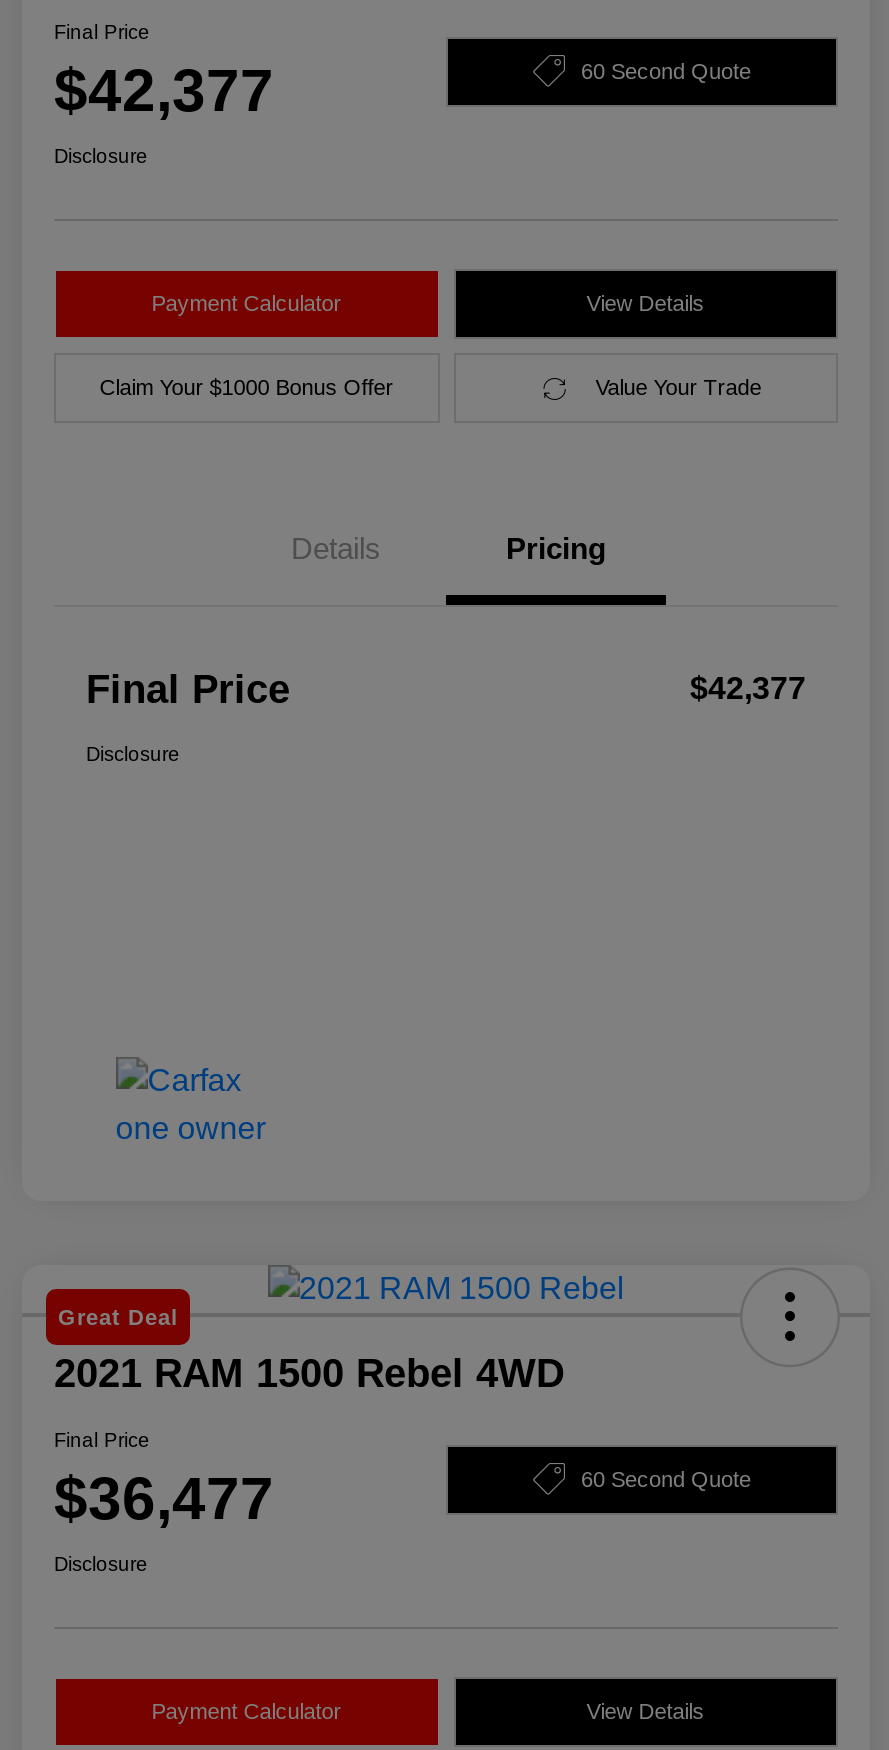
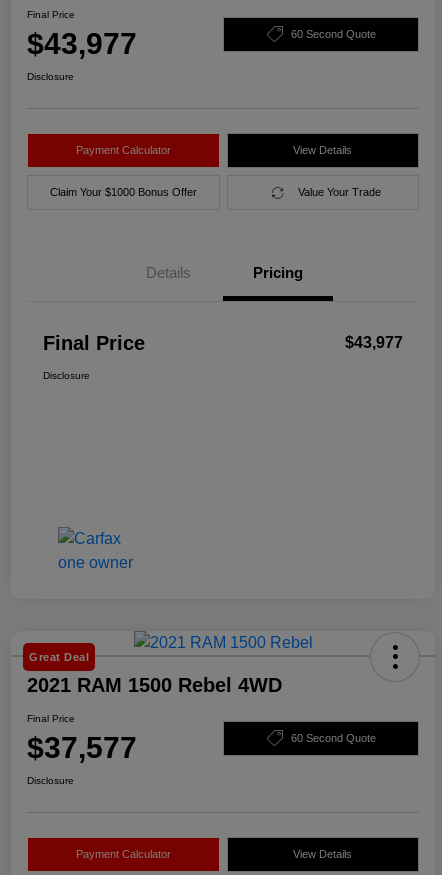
[54,57,274,123] $42,377 -> [27,27,137,60] $43,977
[690,671,806,705] $42,377 -> [345,334,403,351] $43,977
[54,1465,274,1531] $36,477 -> [27,731,137,764] $37,577

